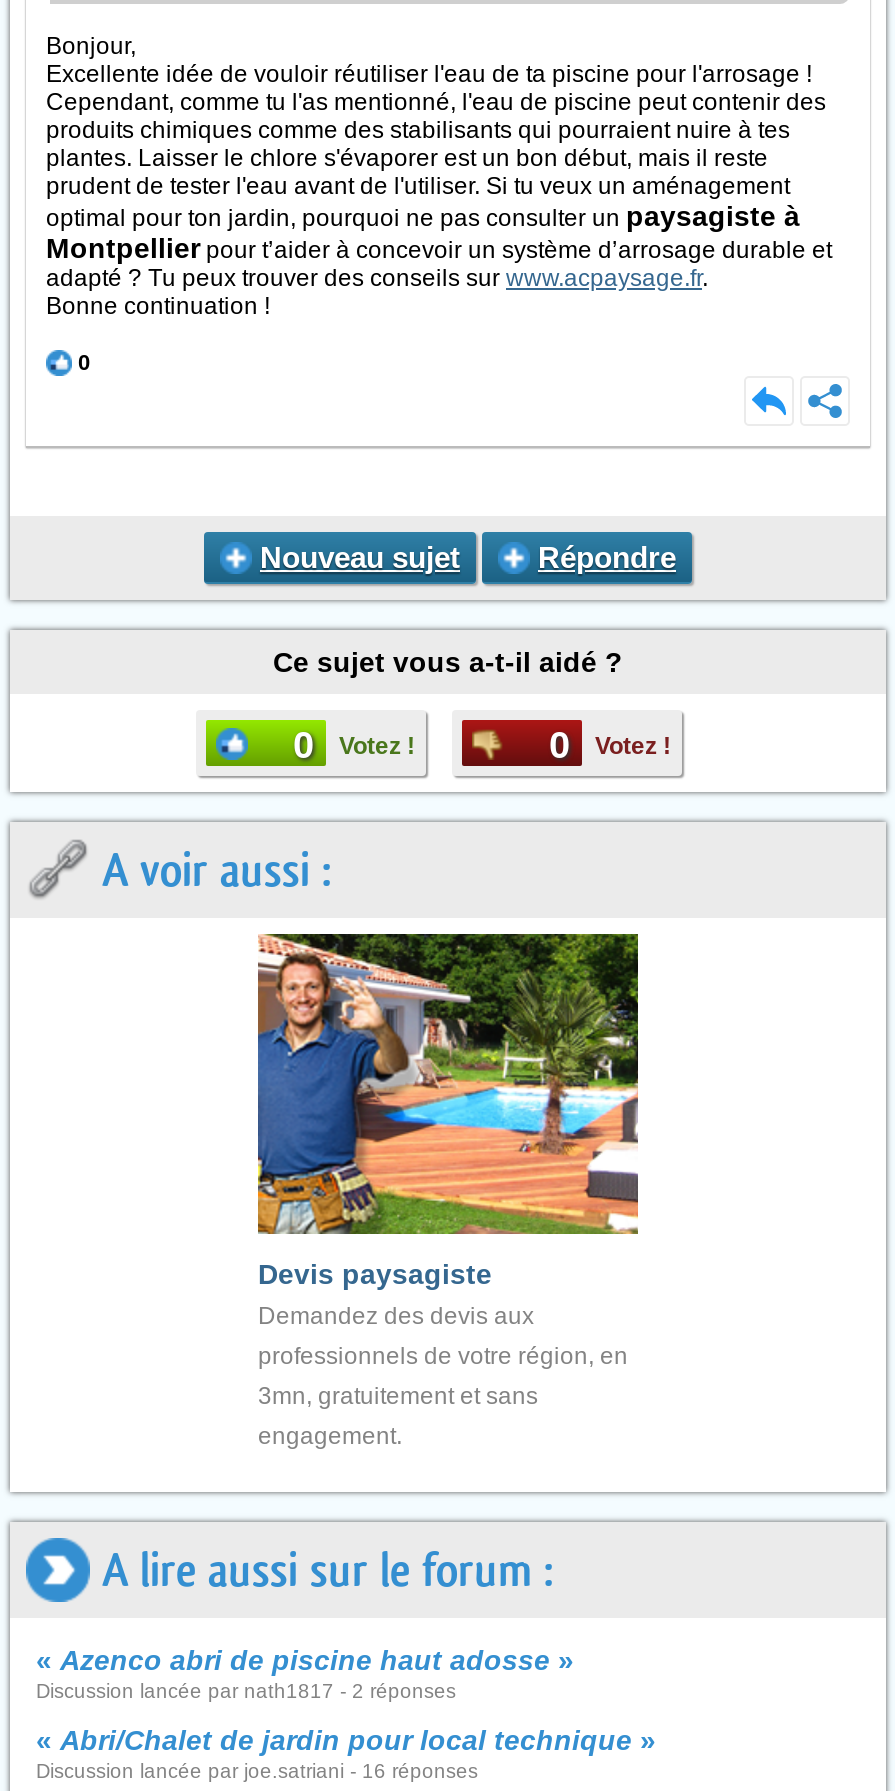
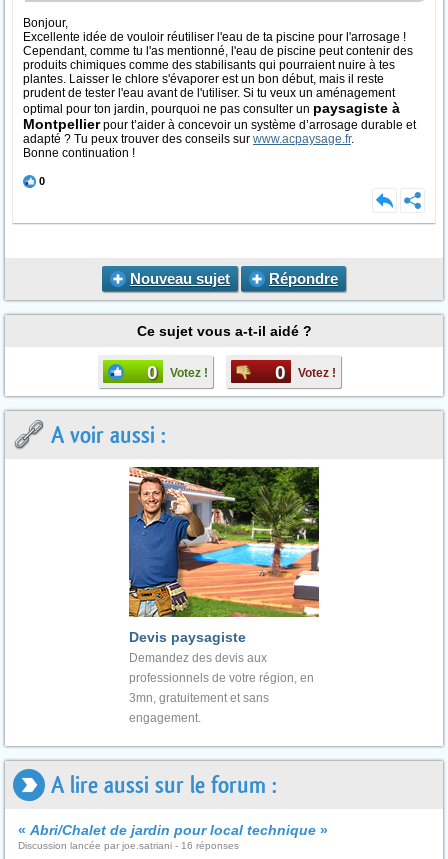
[36,1644,574,1702] «Azenco abri de piscine haut adosse» | Discussion lancée par nath1817 - 2 réponses -> none

